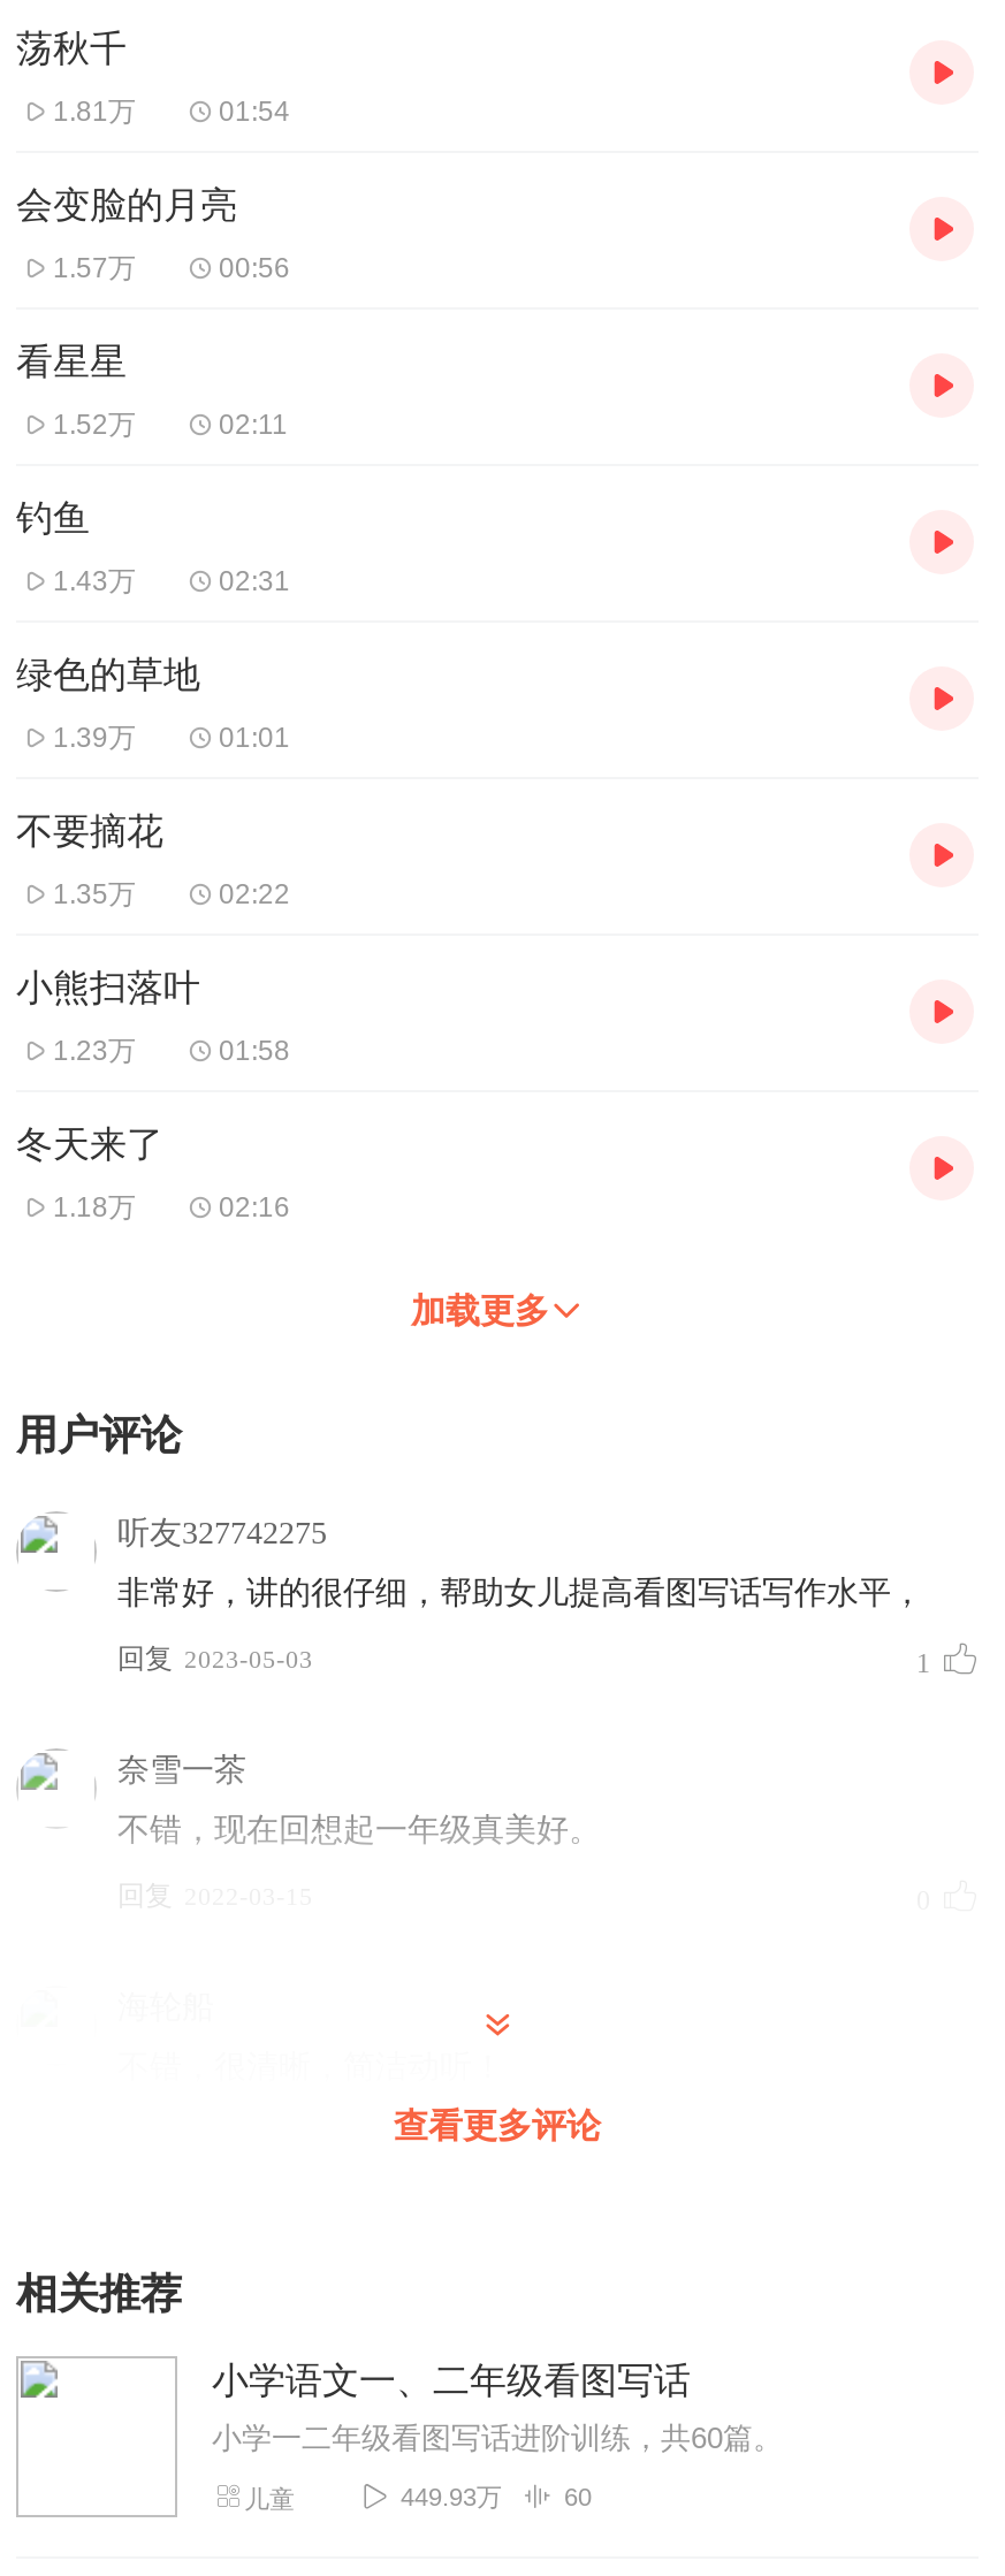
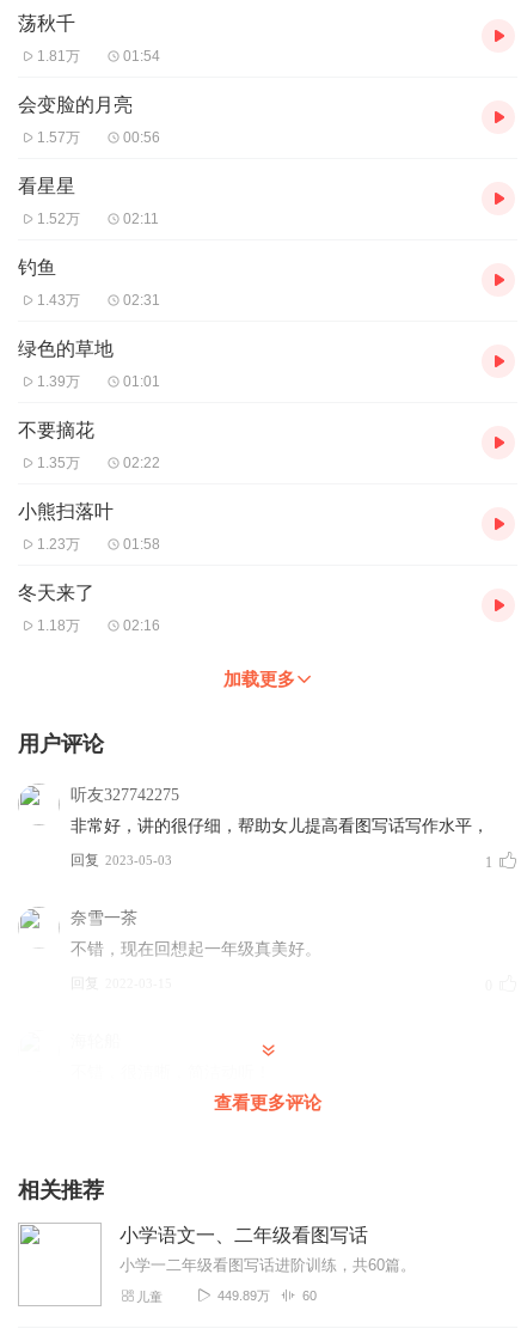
[401,2483,502,2510] 449.93万 -> [217,1288,270,1303] 449.89万

